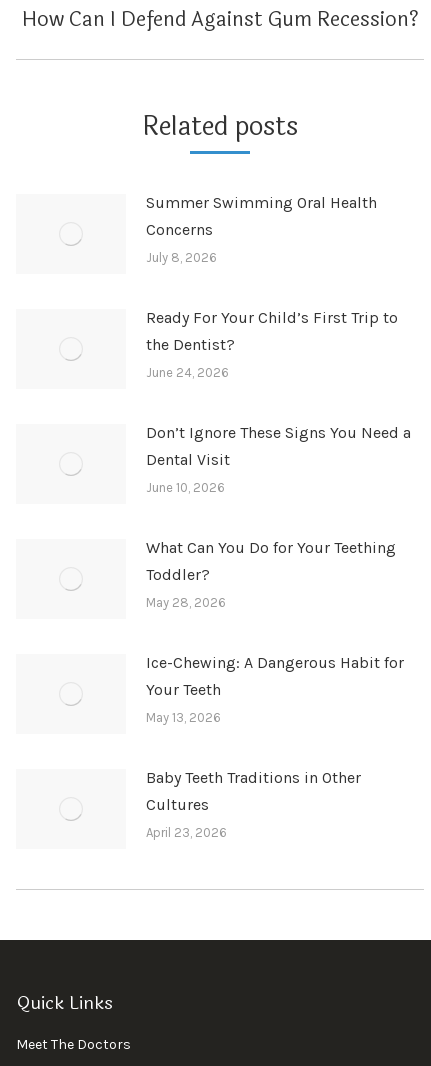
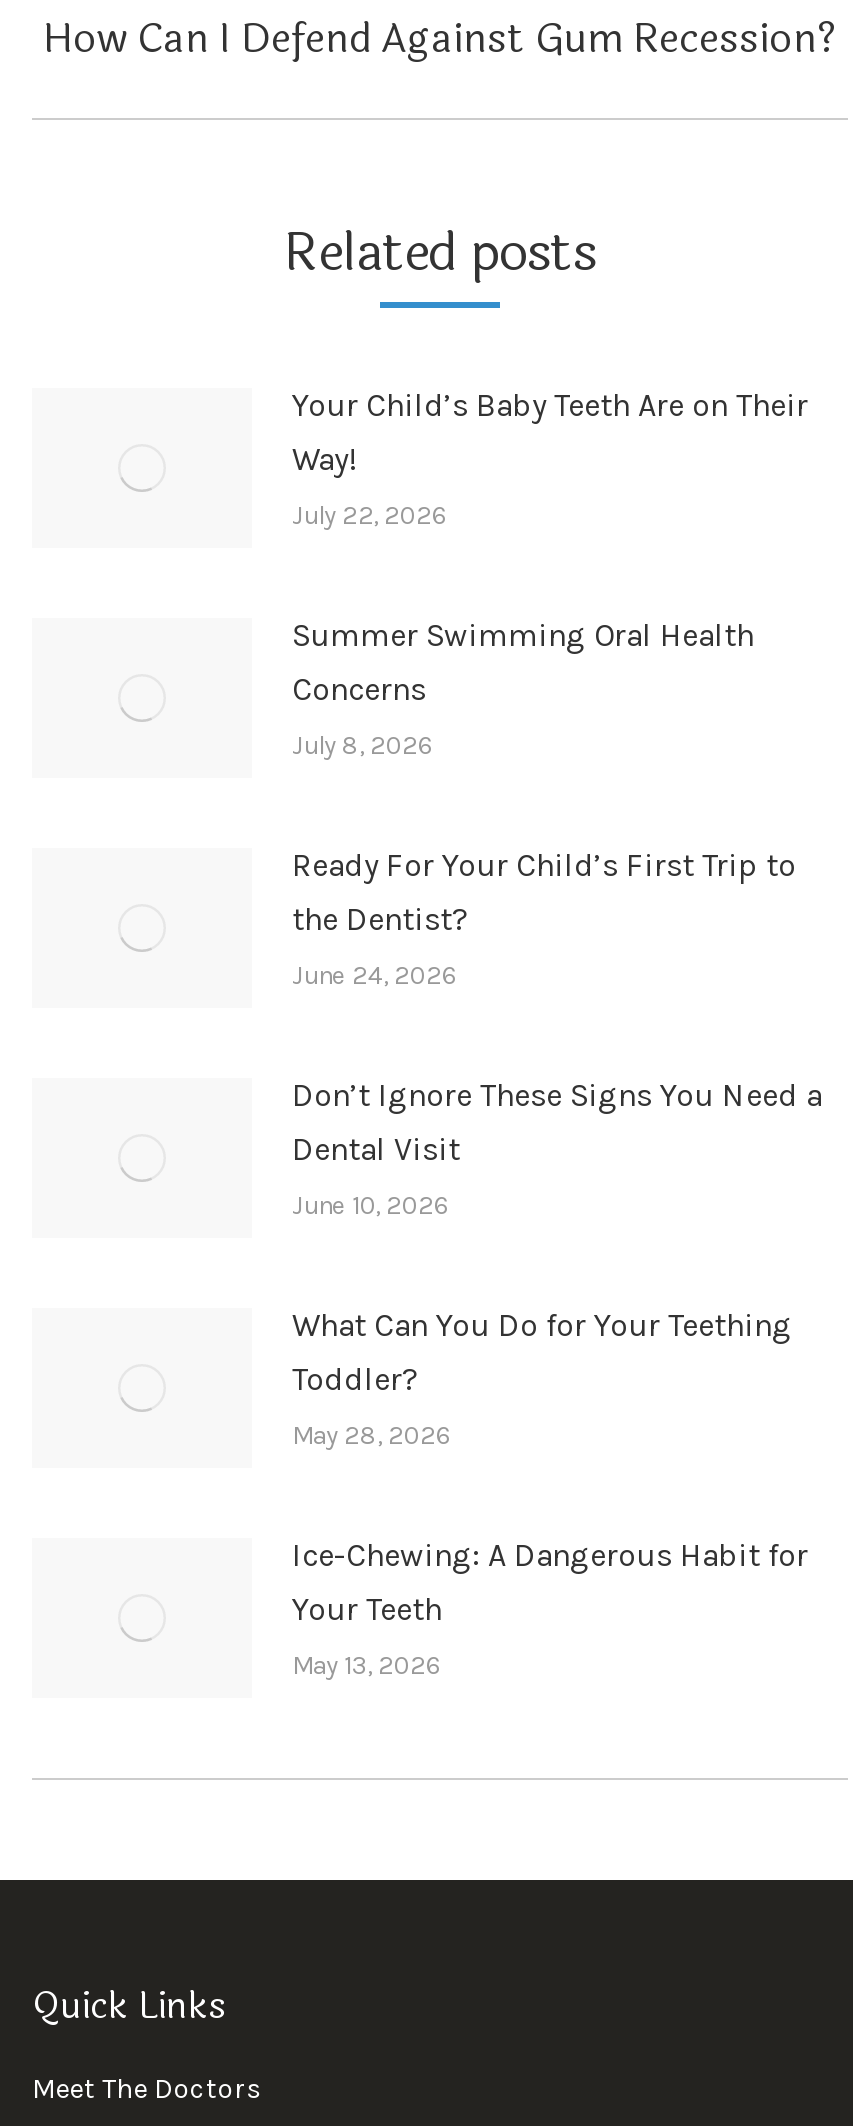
none -> [292,386,808,530] Your Child’s Baby Teeth Are on Their | Way! | July 22, 2026
moved [146,193,411,725] -> [292,616,822,1680]: Summer Swimming Oral Health | Concerns | July 8, 2026 | ... | Your Teeth | May 13, 2026
[146,768,361,840] Baby Teeth Traditions in Other | Cultures | April 23, 2026 -> none

